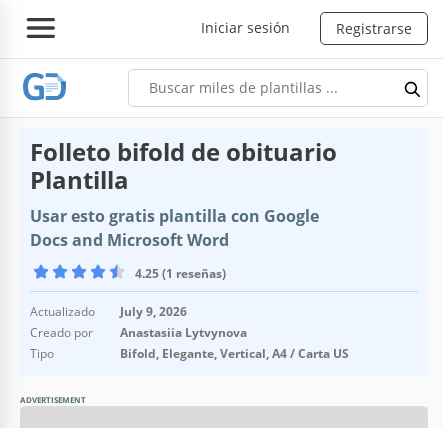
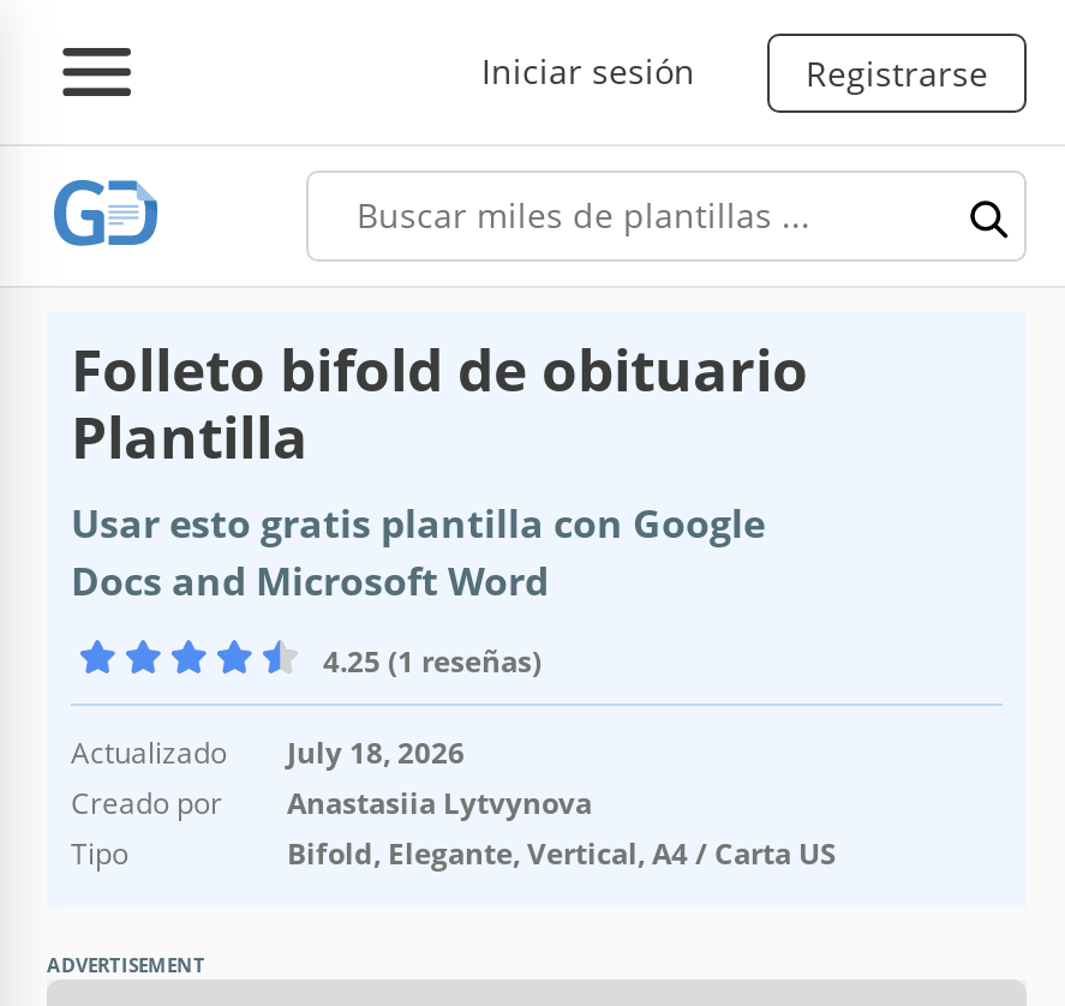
[30,303,187,320] Actualizado July 9, 2026 -> [71,731,465,772] Actualizado July 18, 2026

